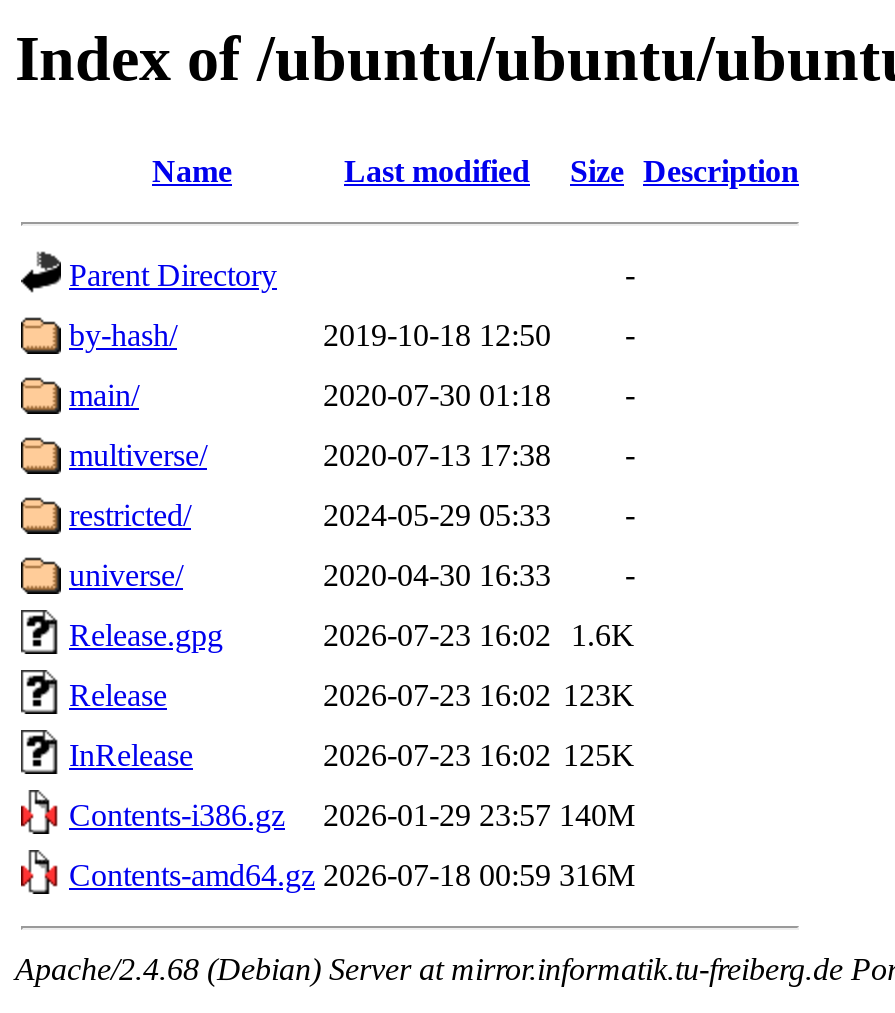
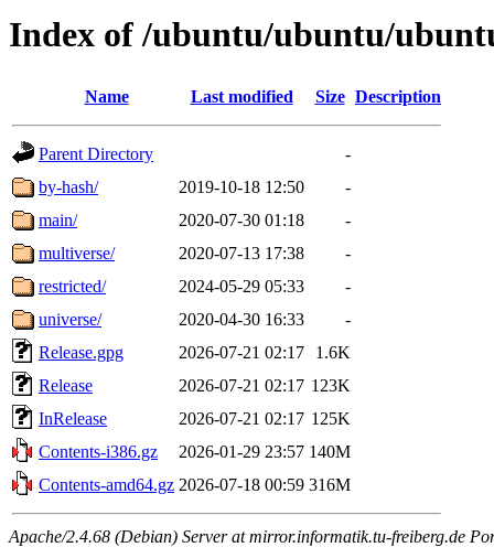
[323,618,635,652] 2026-07-23 16:02 1.6K -> [179,343,351,362] 2026-07-21 02:17 1.6K
[323,678,635,712] 2026-07-23 16:02 123K -> [179,376,351,395] 2026-07-21 02:17 123K
[323,738,635,772] 2026-07-23 16:02 125K -> [179,409,351,428] 2026-07-21 02:17 125K

